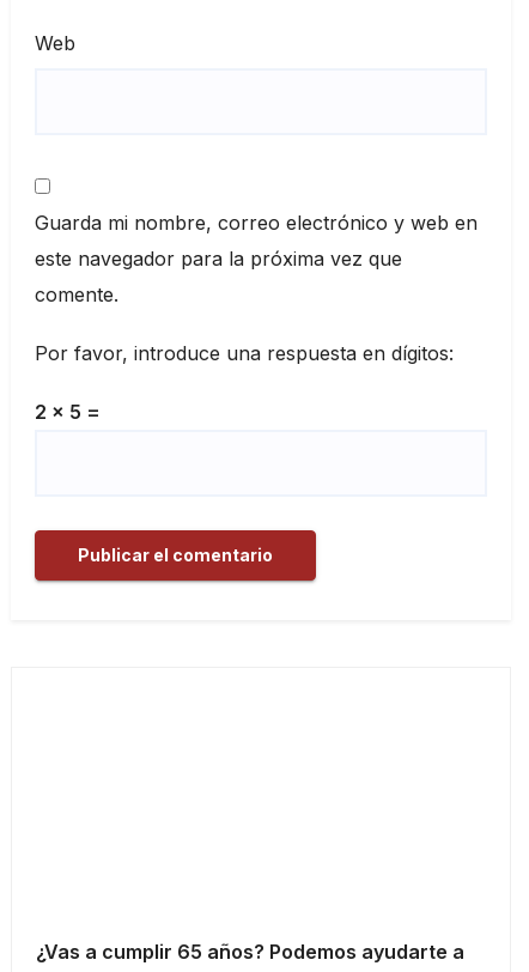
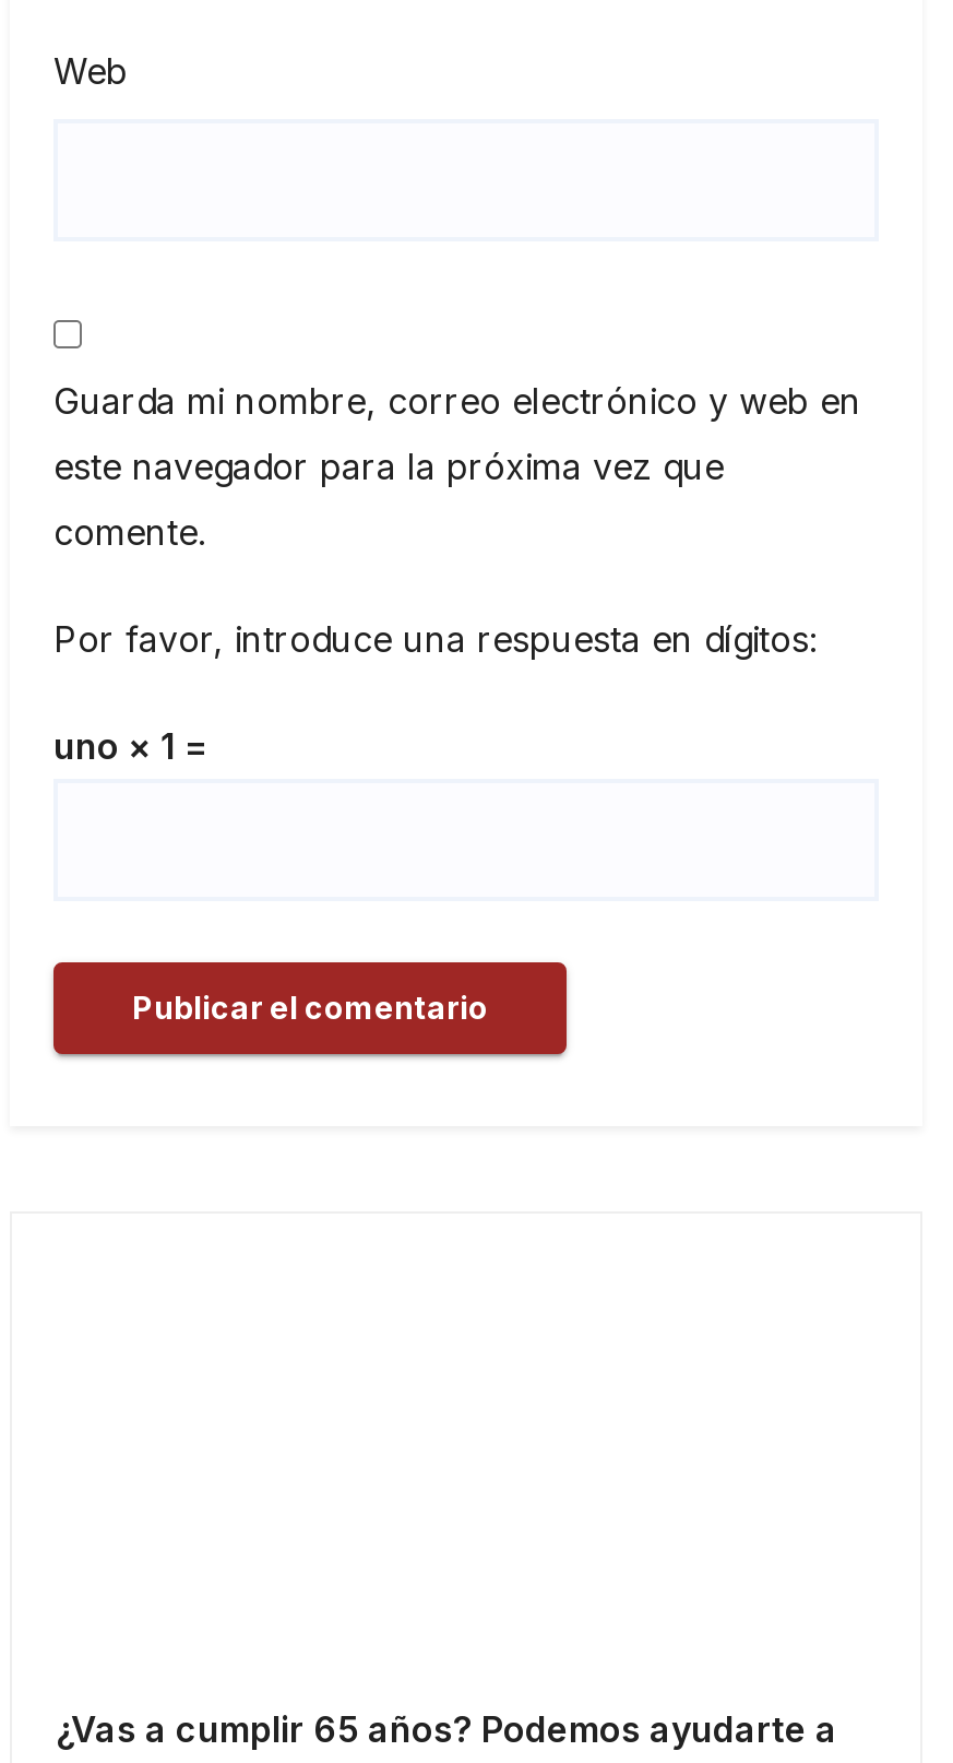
[35,400,101,424] 2 × 5 = -> [53,725,211,768] uno × 1 =

